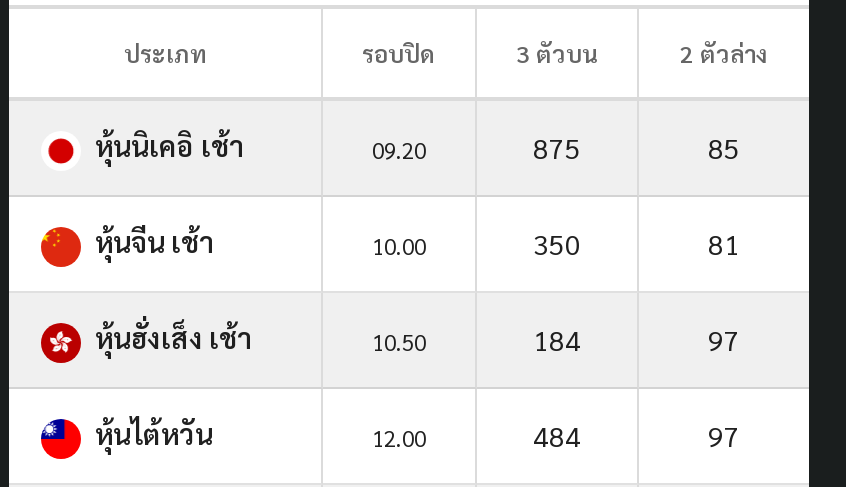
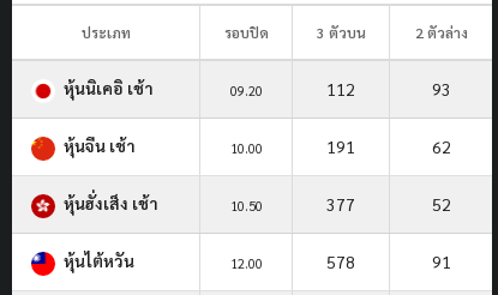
[533,129,581,165] 875 -> [326,78,355,99] 112
[708,129,740,165] 85 -> [431,78,451,99] 93
[533,225,581,261] 350 -> [326,135,355,157] 191
[708,225,740,261] 81 -> [431,135,451,157] 62
[533,321,581,357] 184 -> [326,193,355,214] 377
[708,321,740,357] 97 -> [431,193,451,214] 52
[533,417,581,453] 484 -> [326,250,355,272] 578
[708,417,740,453] 97 -> [431,250,451,272] 91

